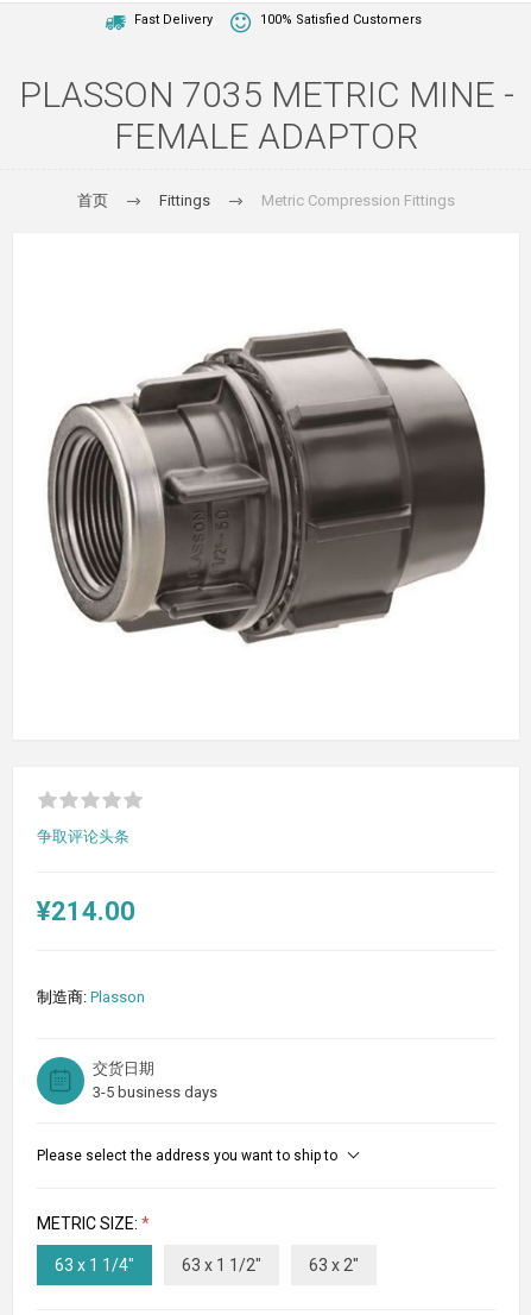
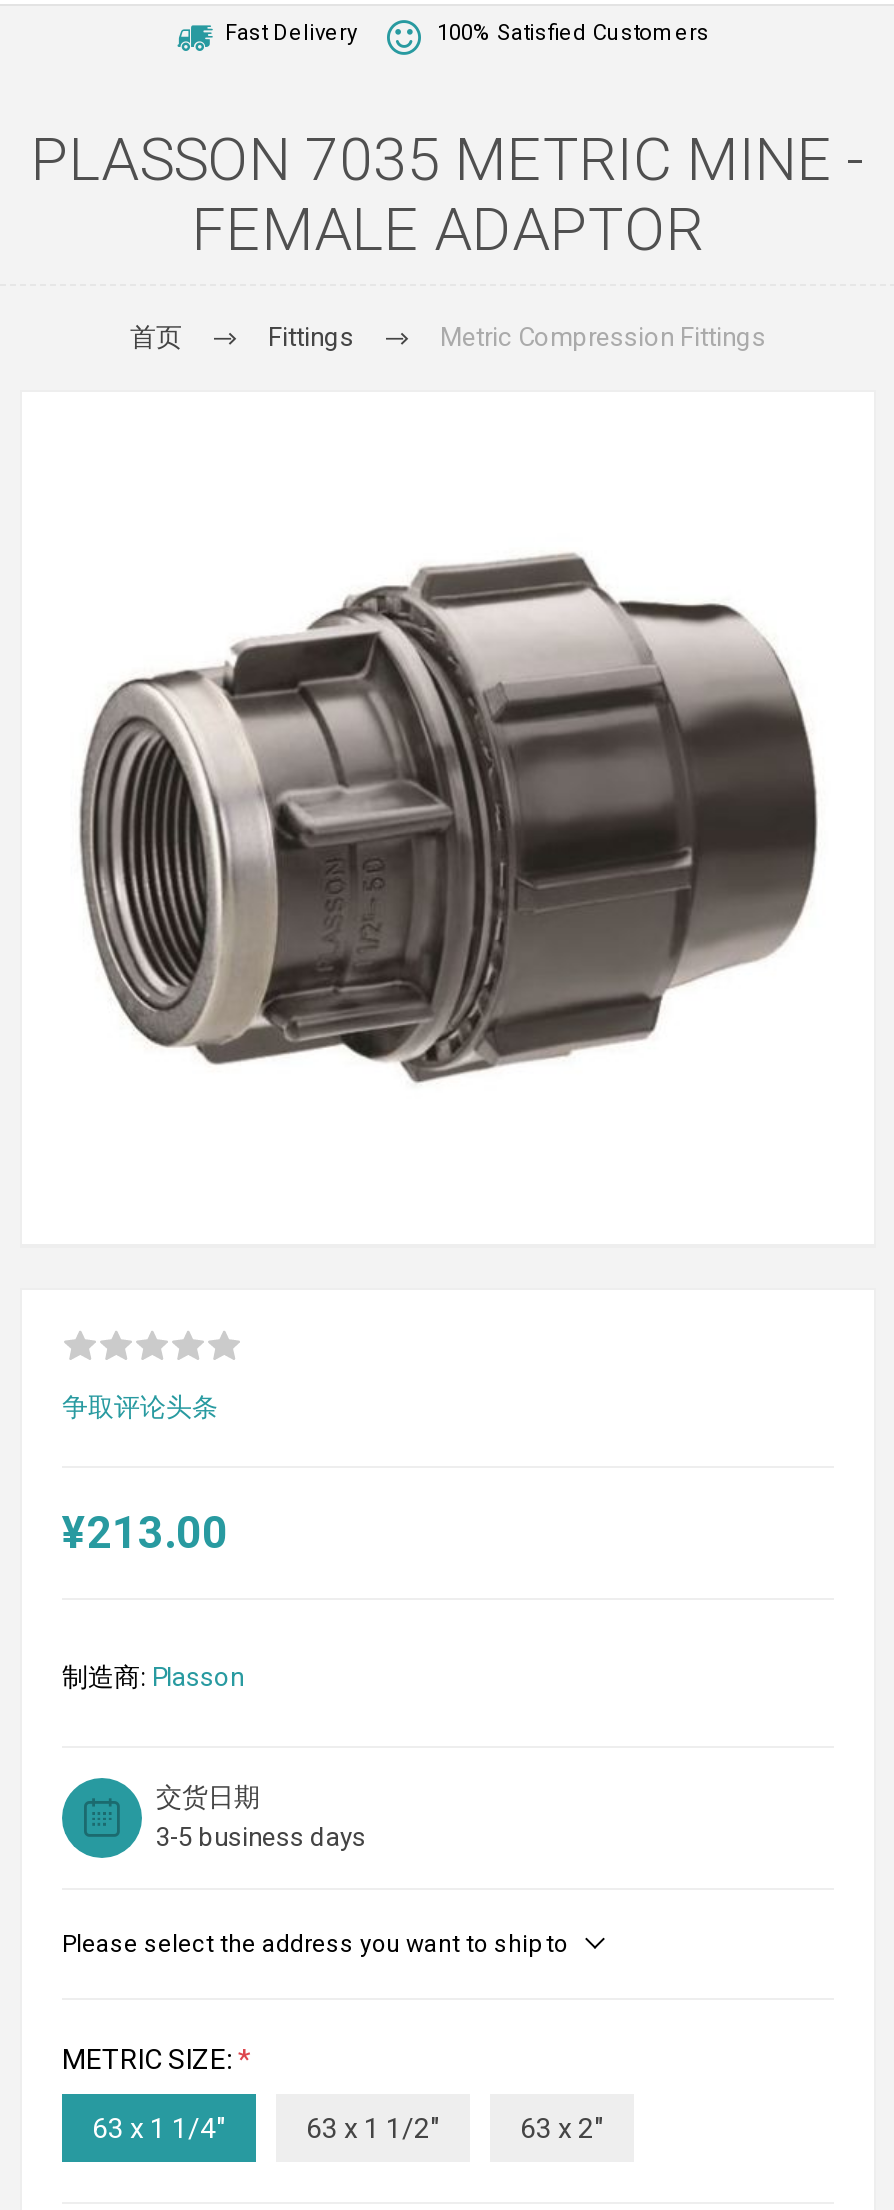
[37,896,135,926] ¥214.00 -> [62,1508,228,1558] ¥213.00

